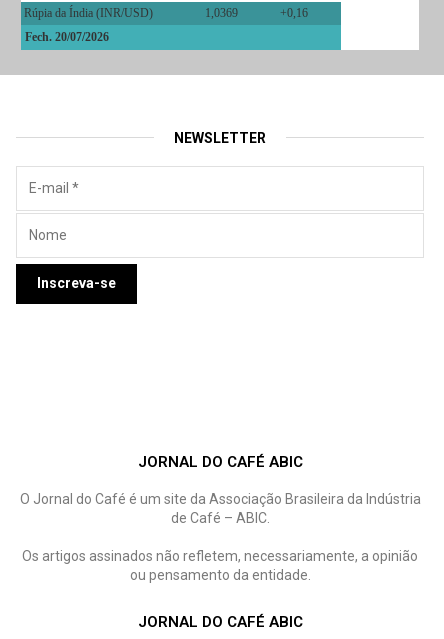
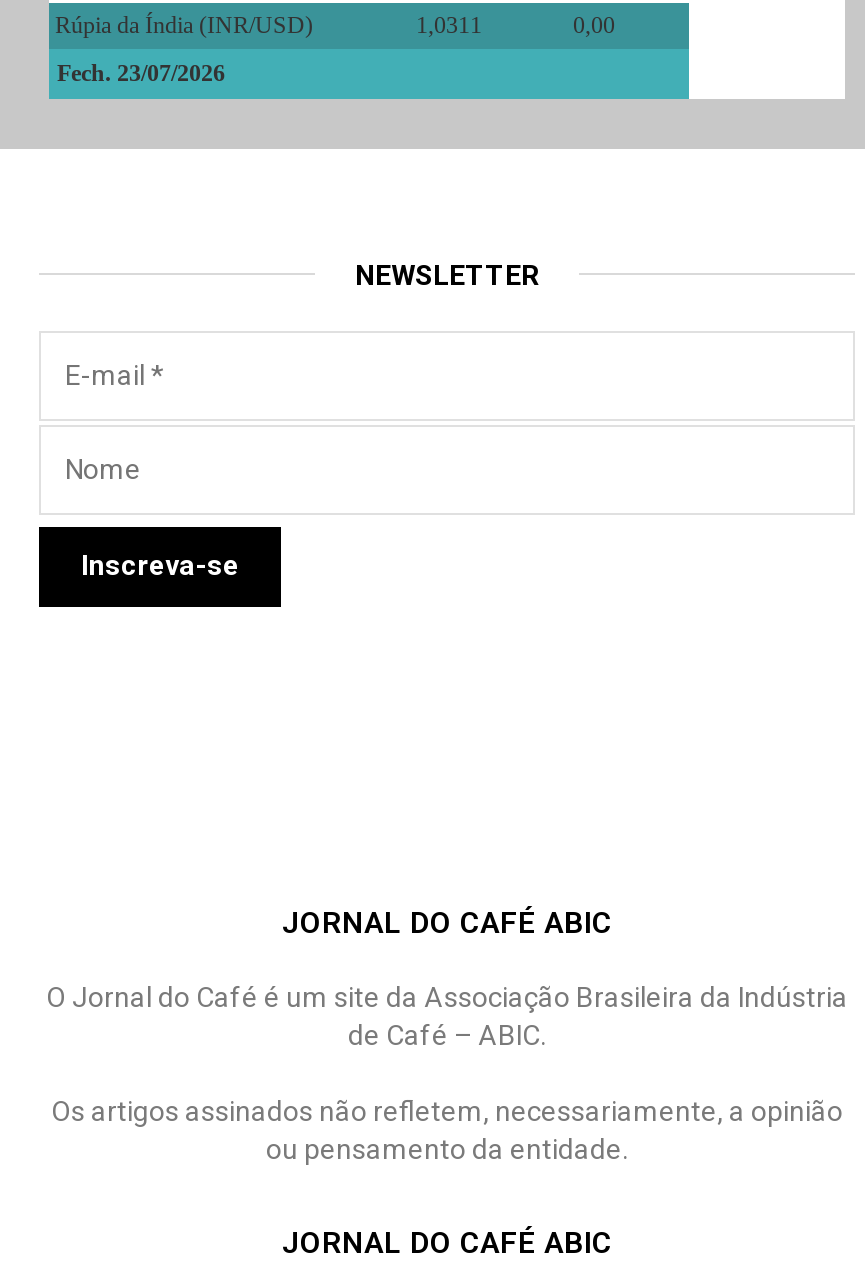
[204,6,237,20] 1,0369 -> [416,11,482,39] 1,0311
[279,6,307,20] +0,16 -> [573,11,615,39] 0,00
[25,30,109,44] Fech. 20/07/2026 -> [57,59,225,87] Fech. 23/07/2026

